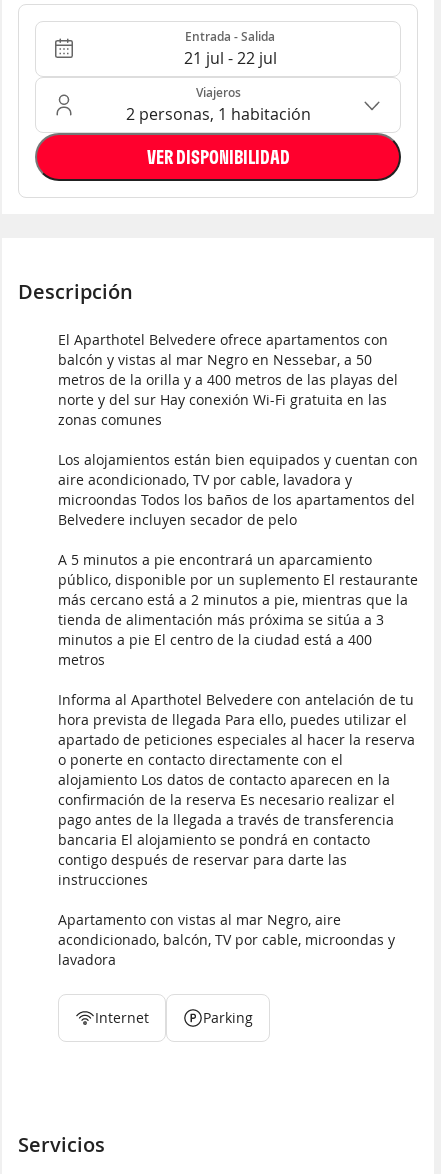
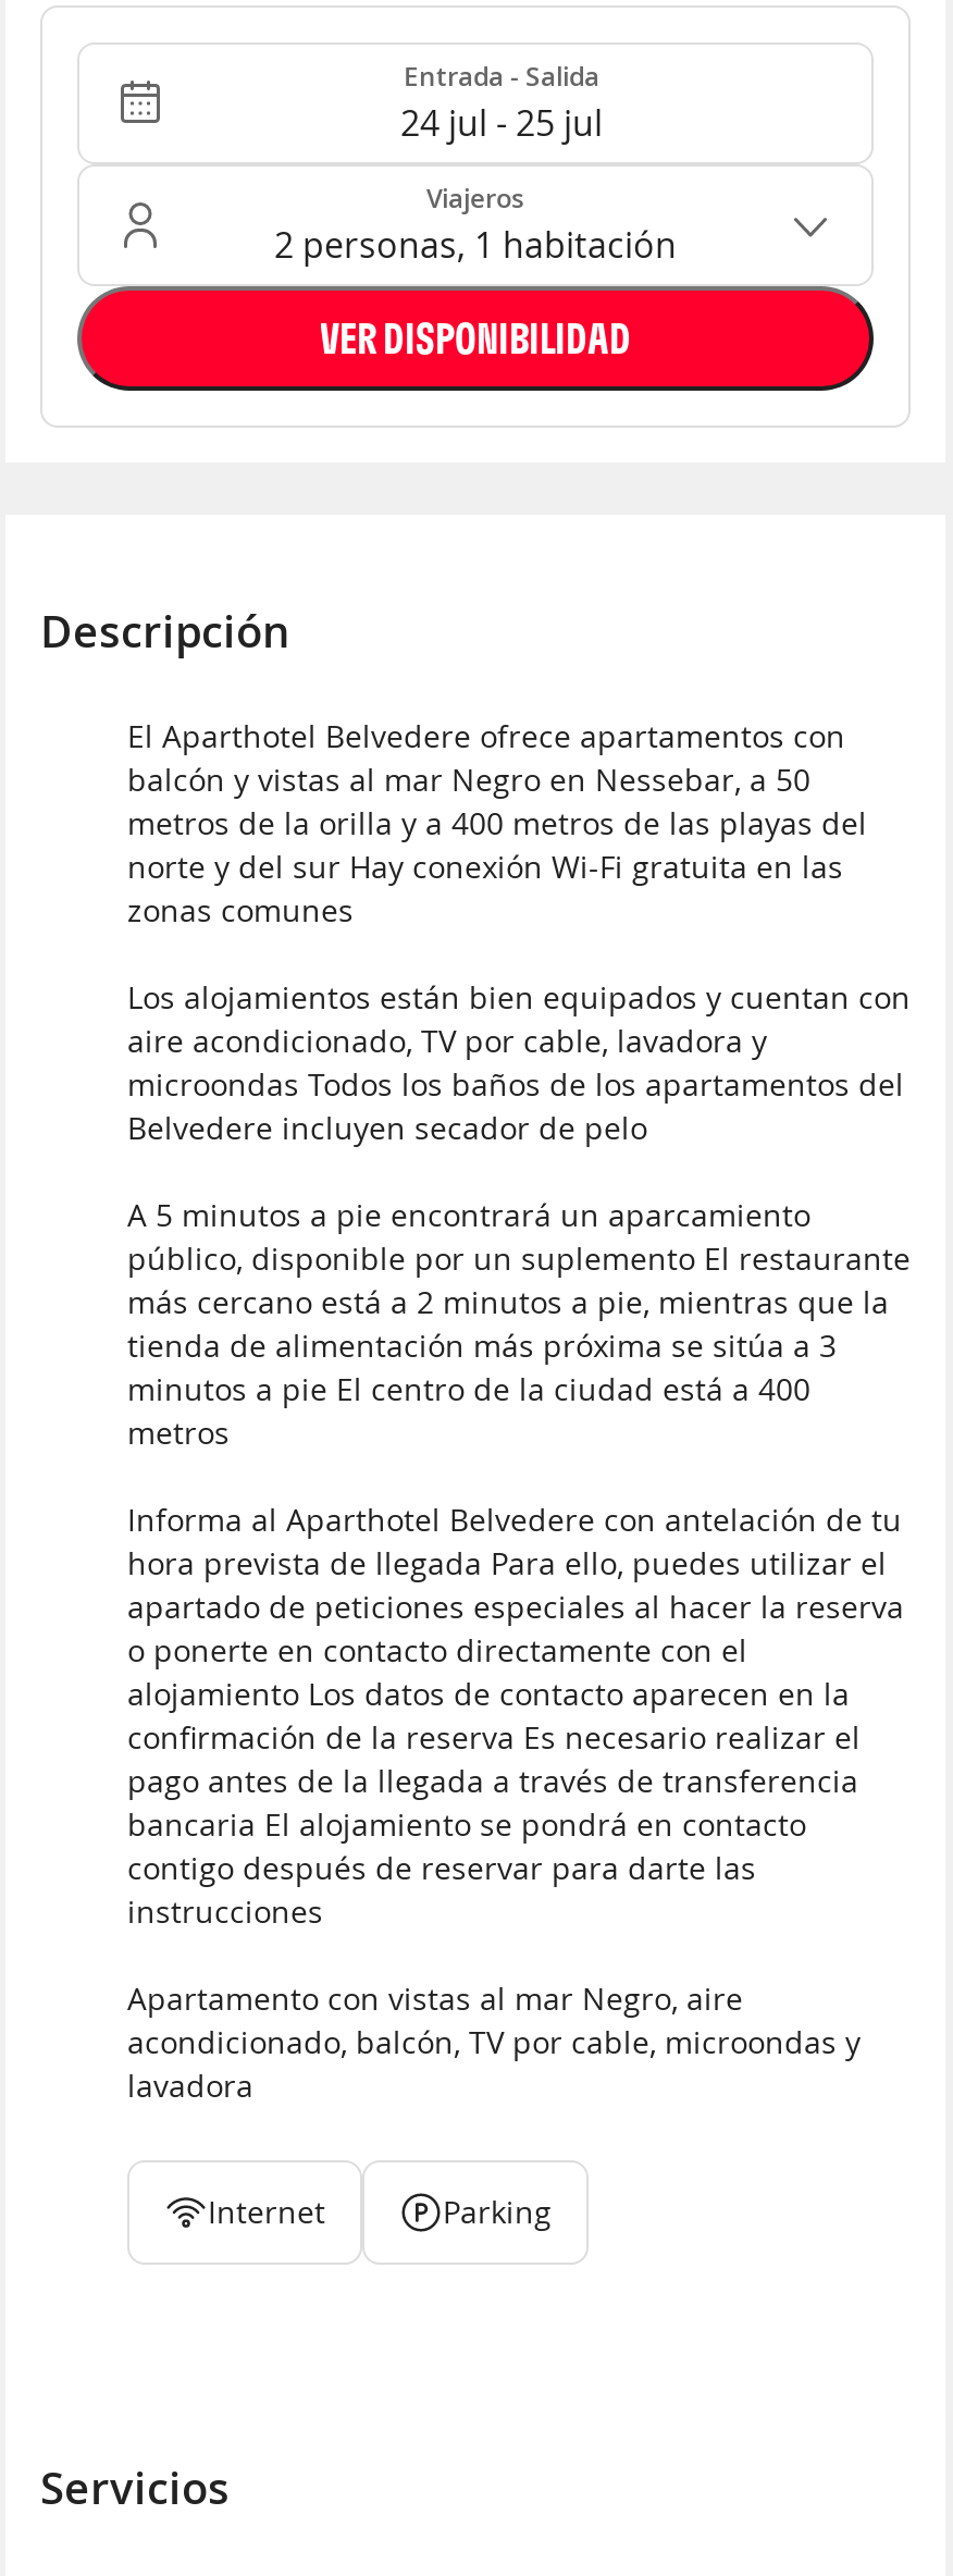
[183,46,276,68] 21 jul - 22 jul -> [400,98,603,146] 24 jul - 25 jul

